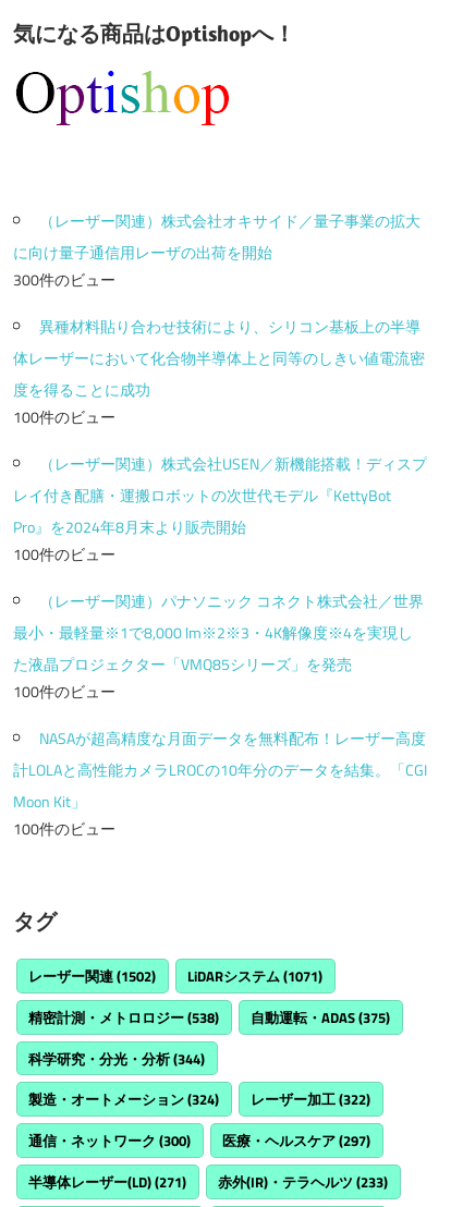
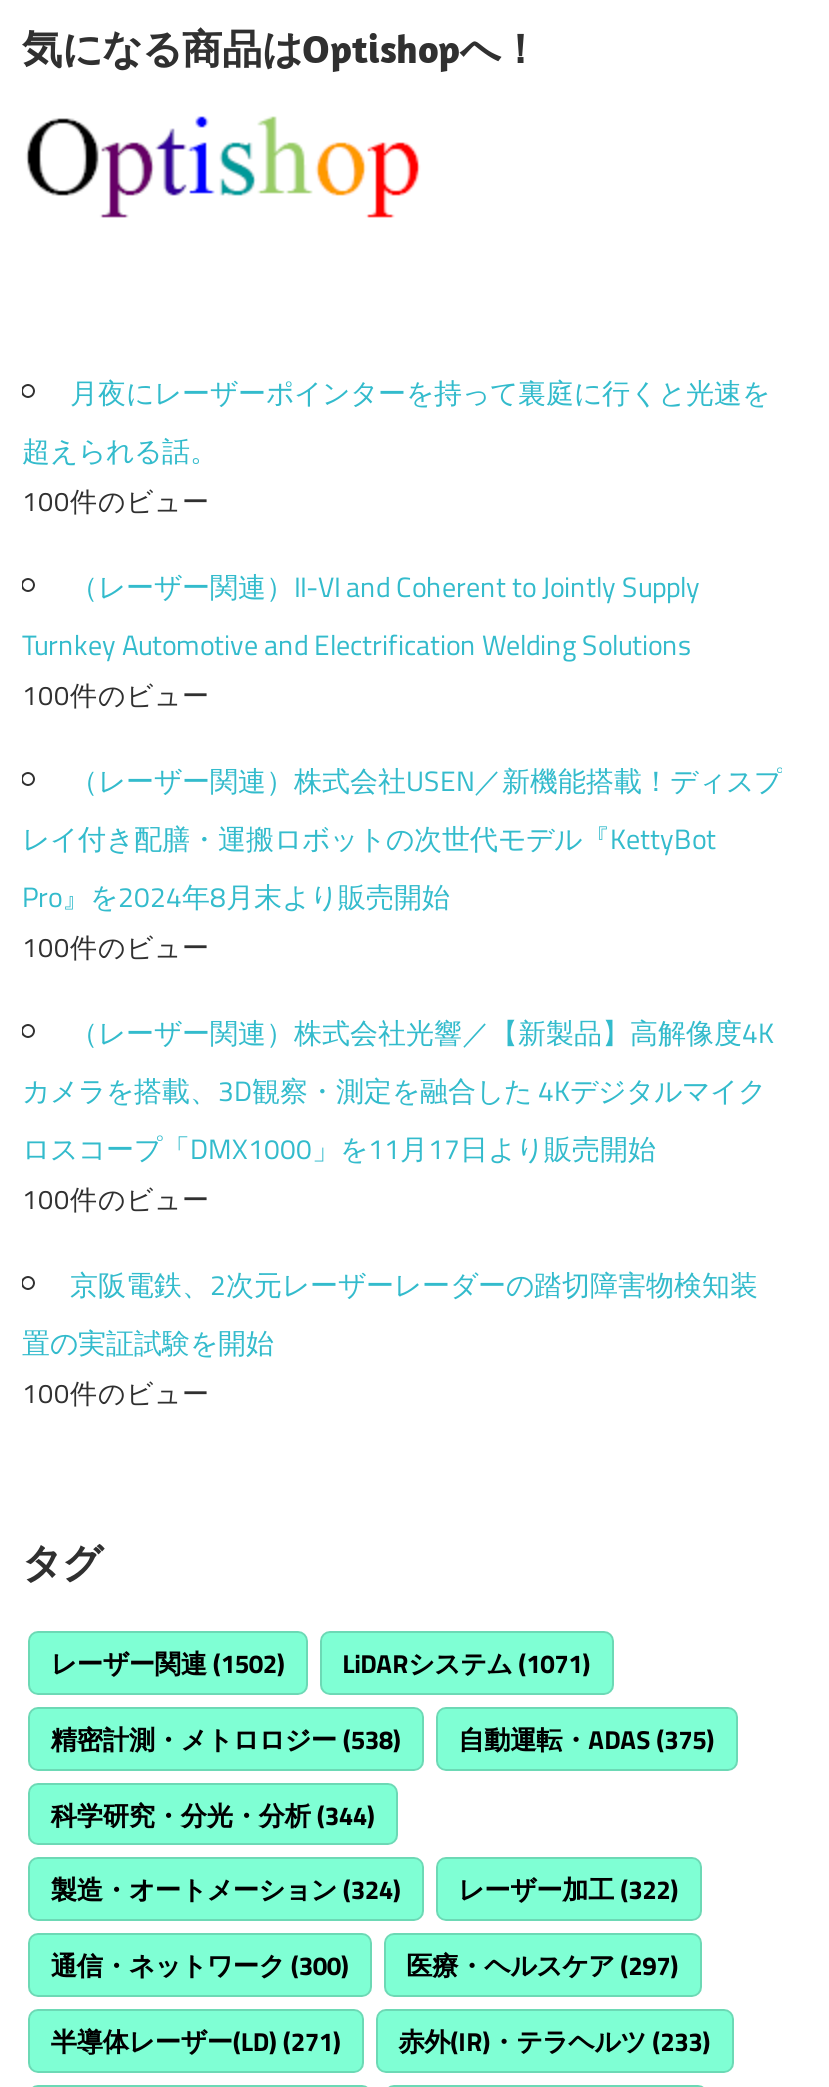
[13,209,421,290] （レーザー関連）株式会社オキサイド／量子事業の拡大 | に向け量子通信用レーザの出荷を開始 | 300件のビュー -> [22,370,770,520] 月夜にレーザーポインターを持って裏庭に行くと光速を | 超えられる話。 | 100件のビュー
[13,314,425,400] 異種材料貼り合わせ技術により、シリコン基板上の半導 | 体レーザーにおいて化合物半導体上と同等のしきい値電流密 | 度を得ることに成功 -> [22,564,700,664] （レーザー関連）II-VI and Coherent to Jointly Supply | Turnkey Automotive and Electrification Welding Solutions
[13,589,424,675] （レーザー関連）パナソニック コネクト株式会社／世界 | 最小・最軽量※1で8,000 lm※2※3・4K解像度※4を実現し | た液晶プロジェクター「VMQ85シリーズ」を発売 -> [22,1010,774,1168] （レーザー関連）株式会社光響／【新製品】高解像度4K | カメラを搭載、3D観察・測定を融合した 4Kデジタルマイク | ロスコープ「DMX1000」を11月17日より販売開始
[13,726,427,812] NASAが超高精度な月面データを無料配布！レーザー高度 | 計LOLAと高性能カメラLROCの10年分のデータを結集。「CGI | Moon Kit」 -> [22,1262,758,1362] 京阪電鉄、2次元レーザーレーダーの踏切障害物検知装 | 置の実証試験を開始

